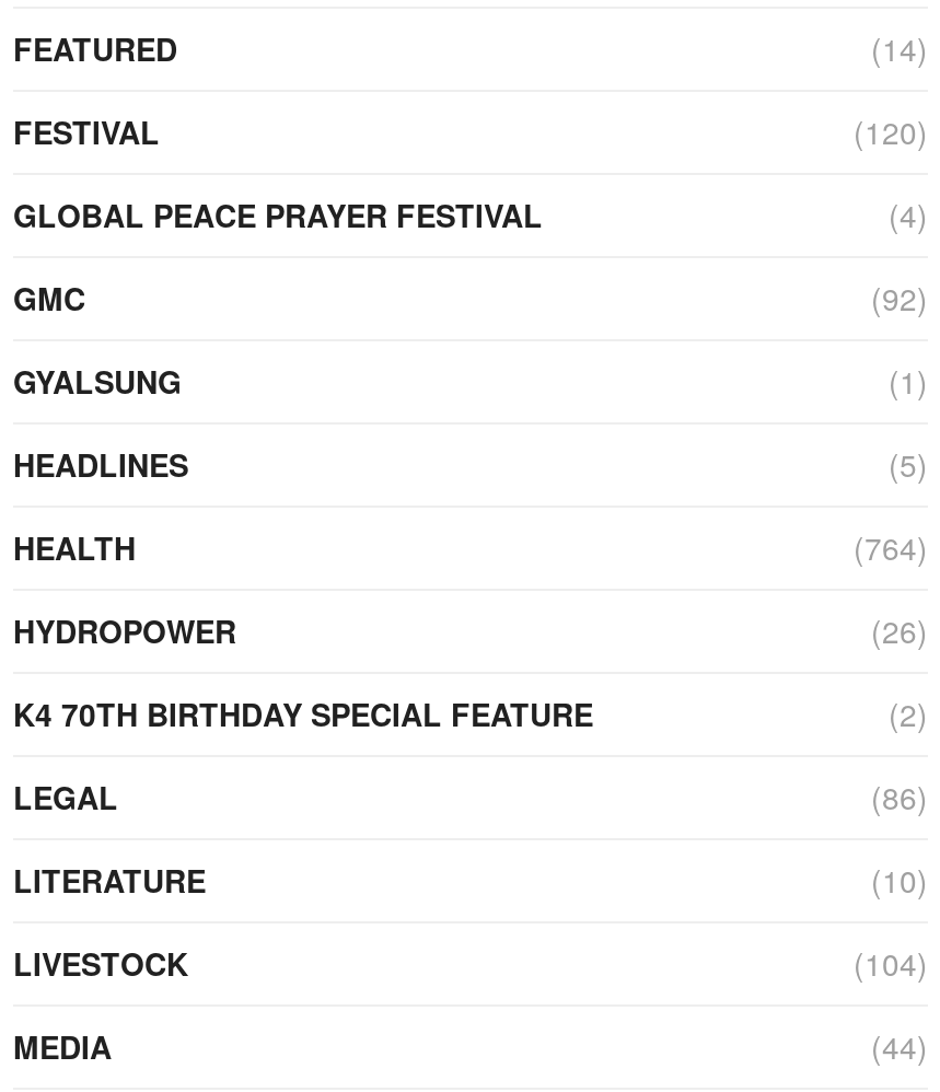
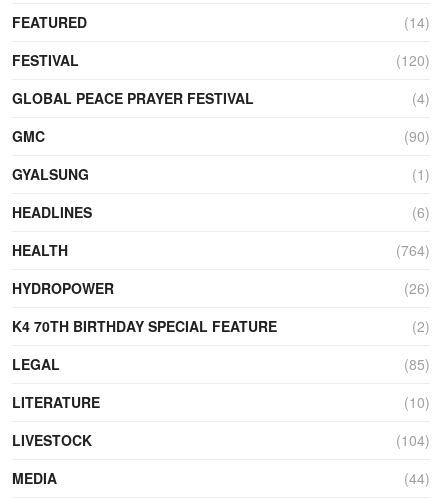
[871,276,928,320] (92) -> [404,126,430,146] (90)
[889,442,928,486] (5) -> [412,202,430,222] (6)
[871,775,928,819] (86) -> [404,354,430,374] (85)

